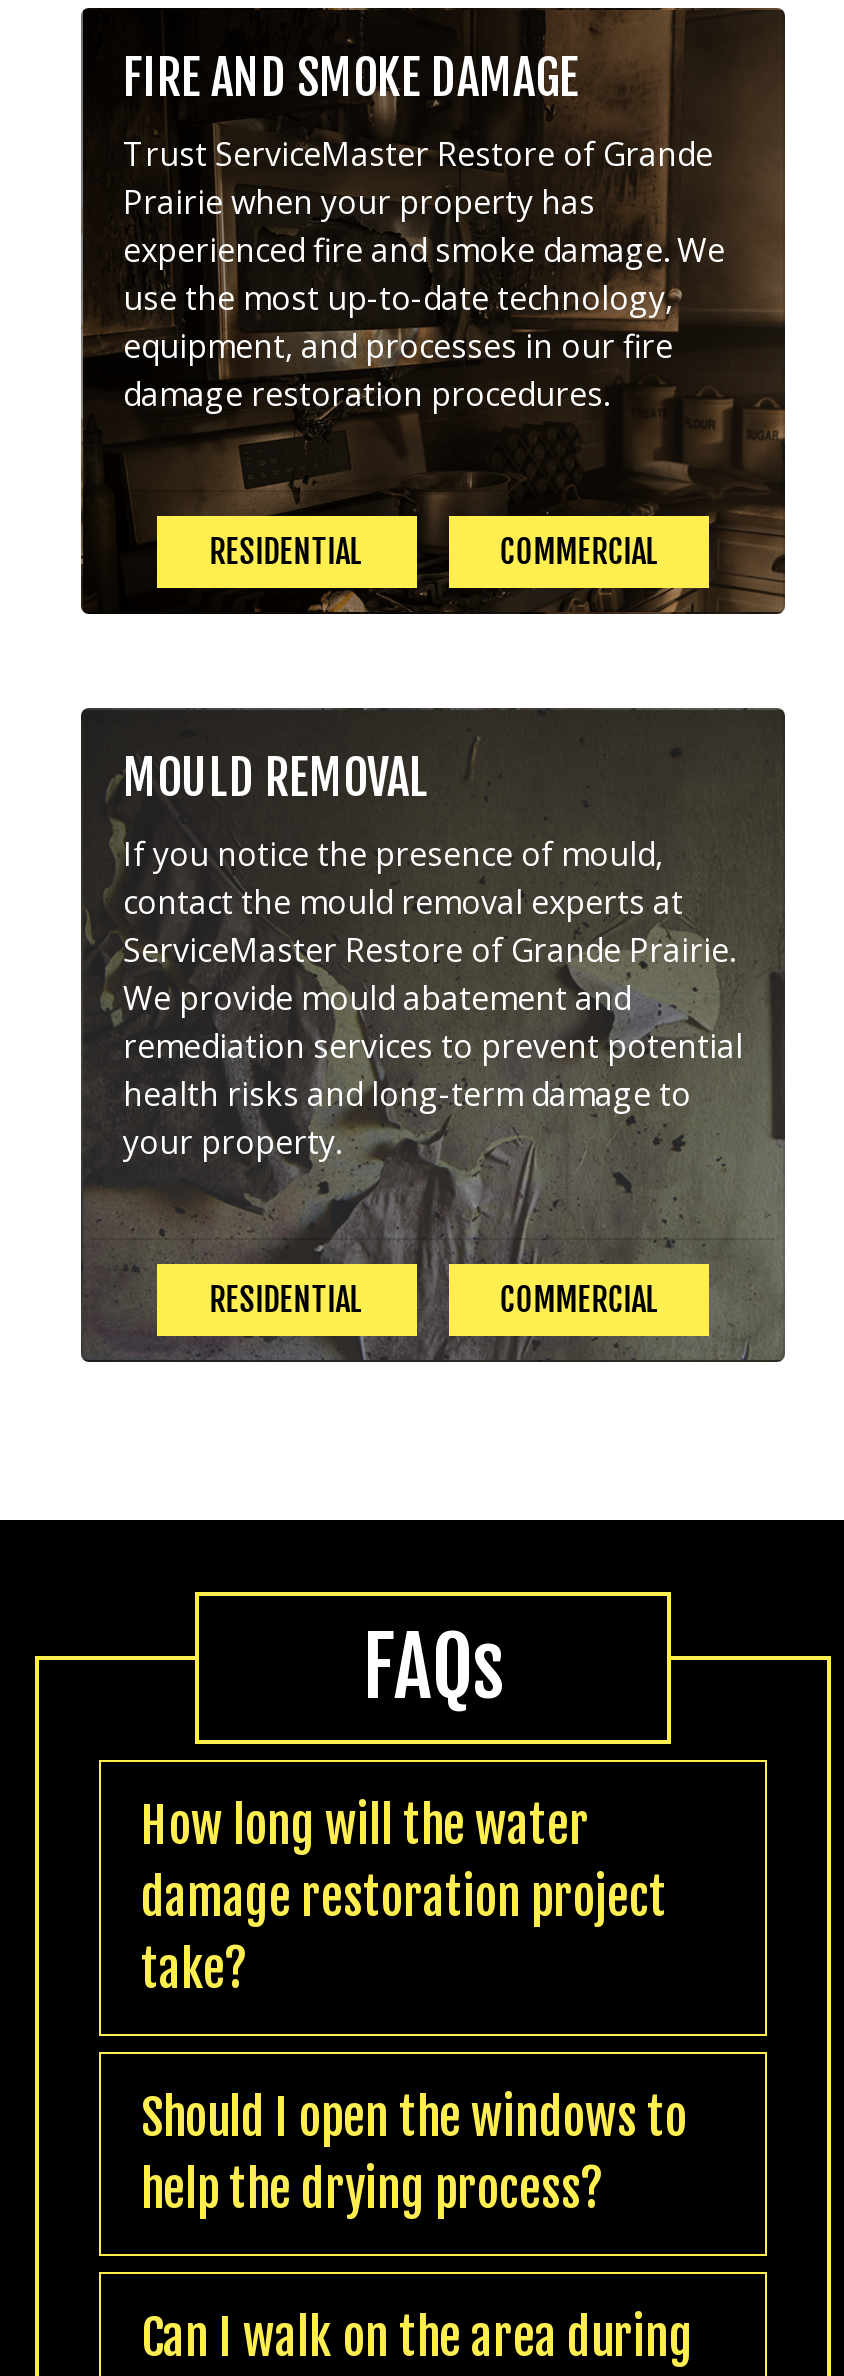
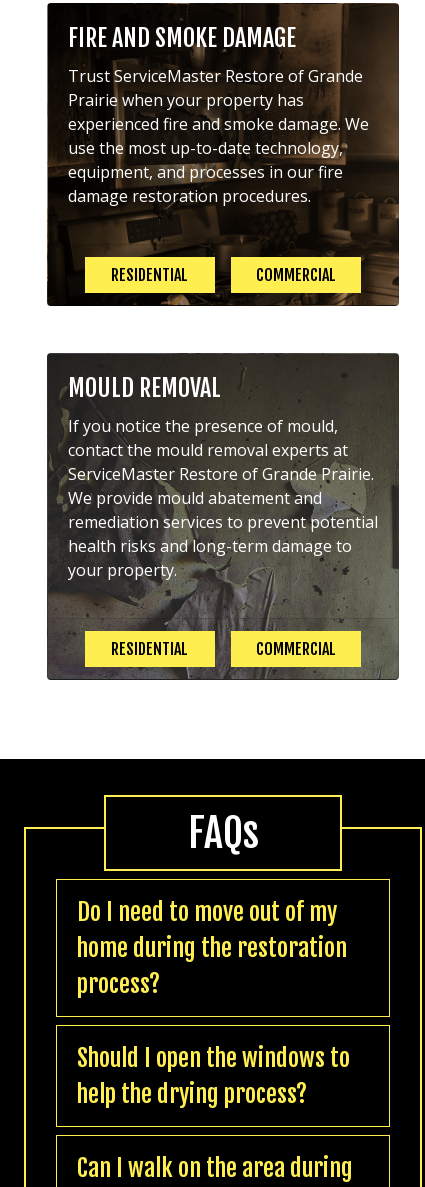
[141,1796,667,2000] How long will the water | damage restoration project | take? -> [77,897,347,999] Do I need to move out of my | home during the restoration | process?

